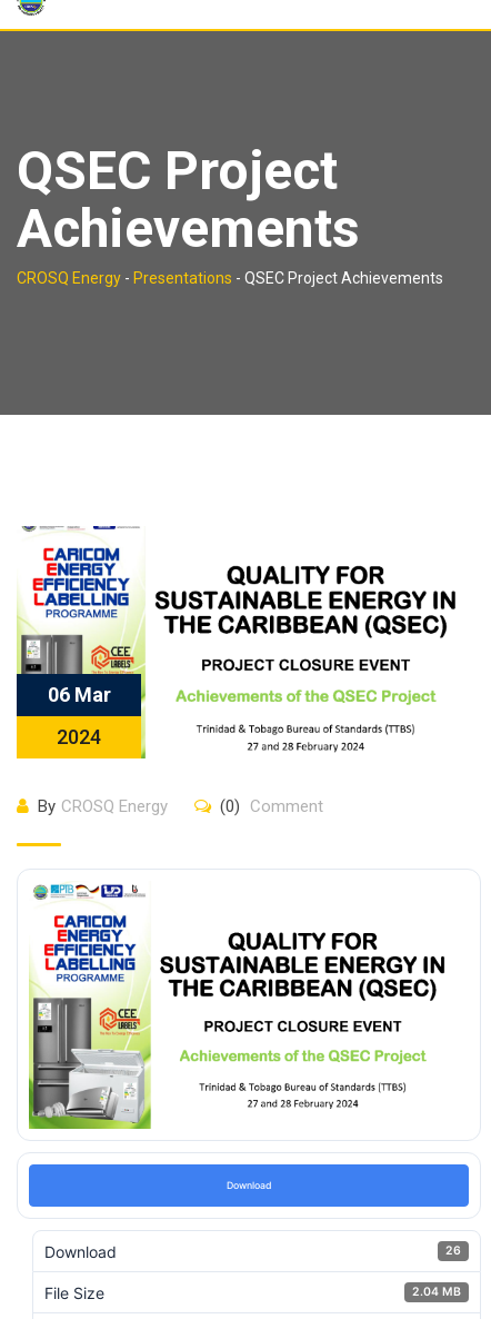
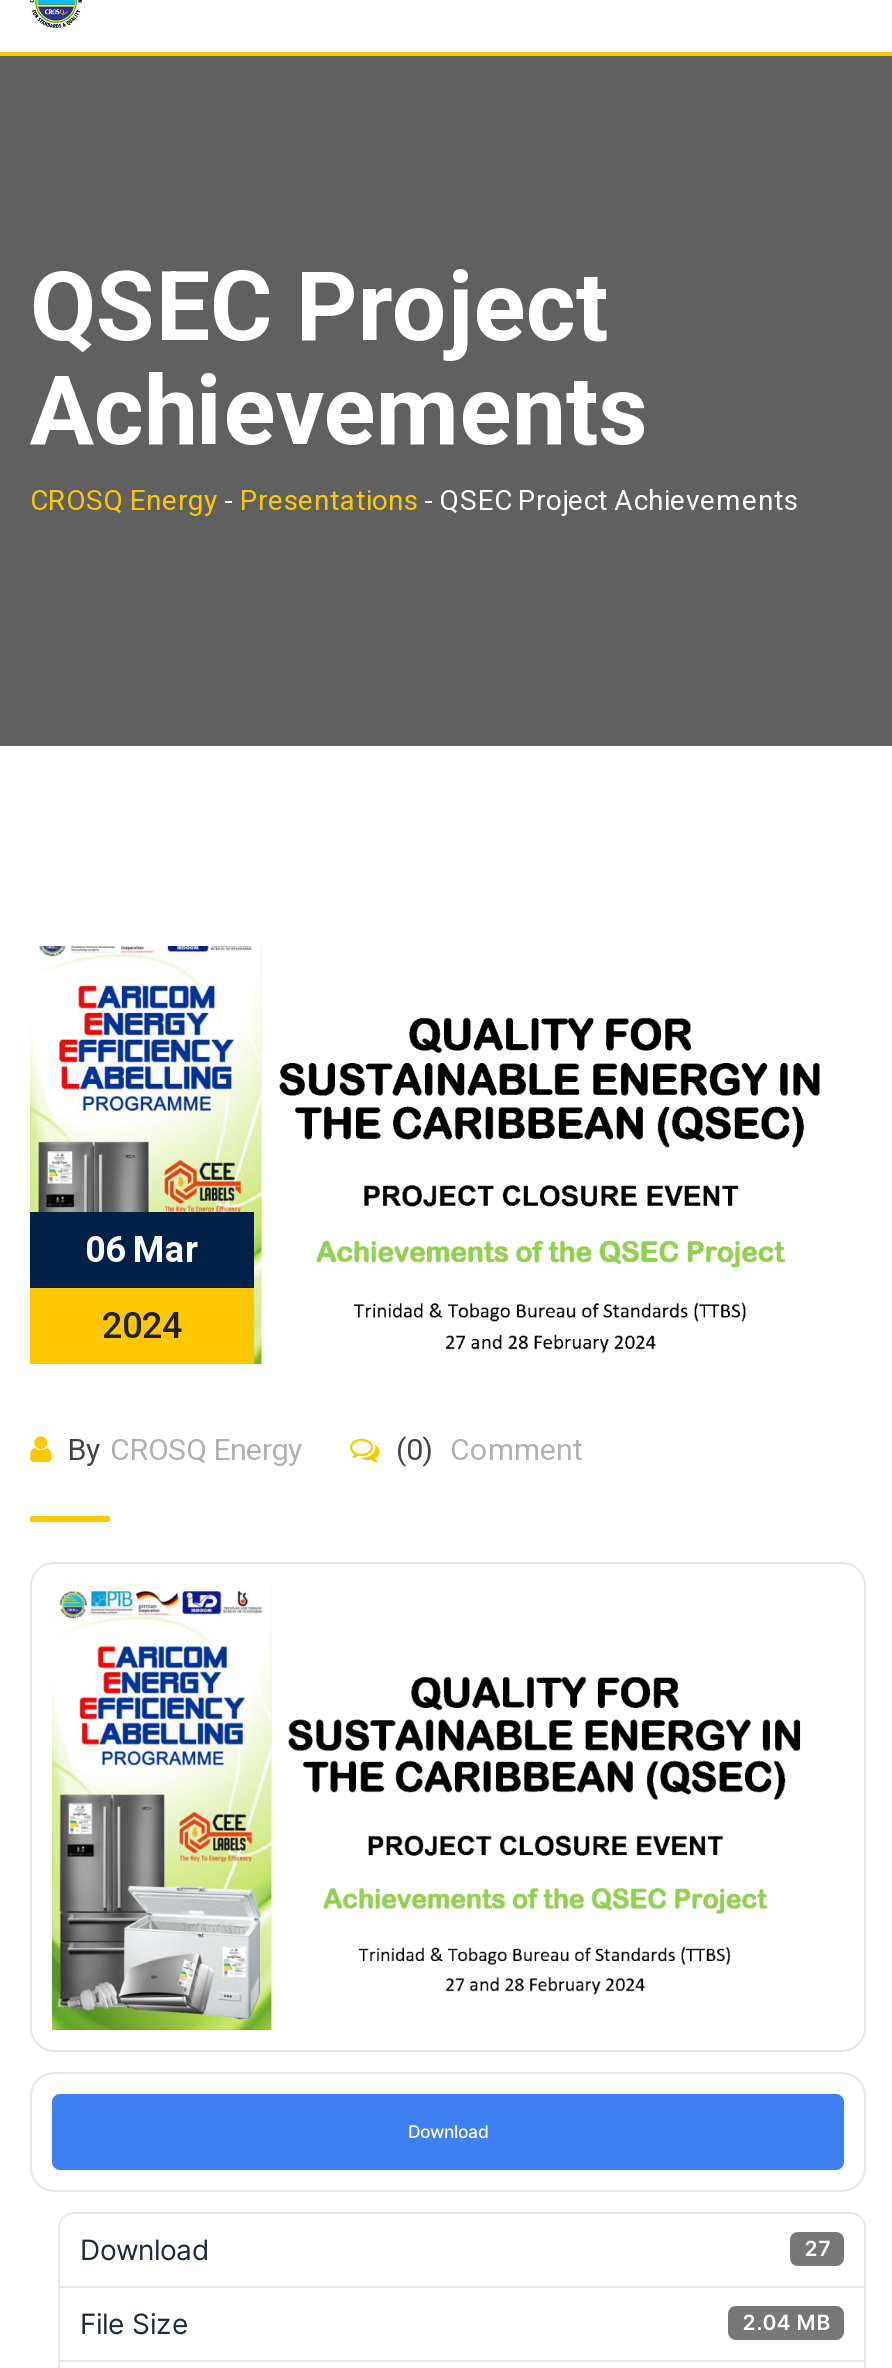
[446,1243,461,1258] 26 -> [804,2235,830,2261] 27

